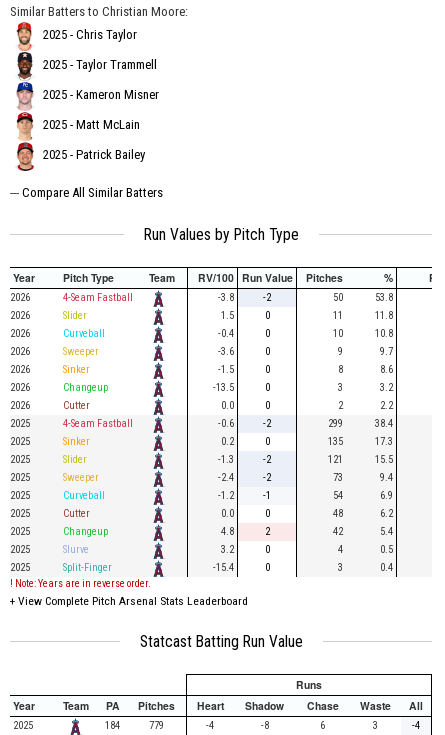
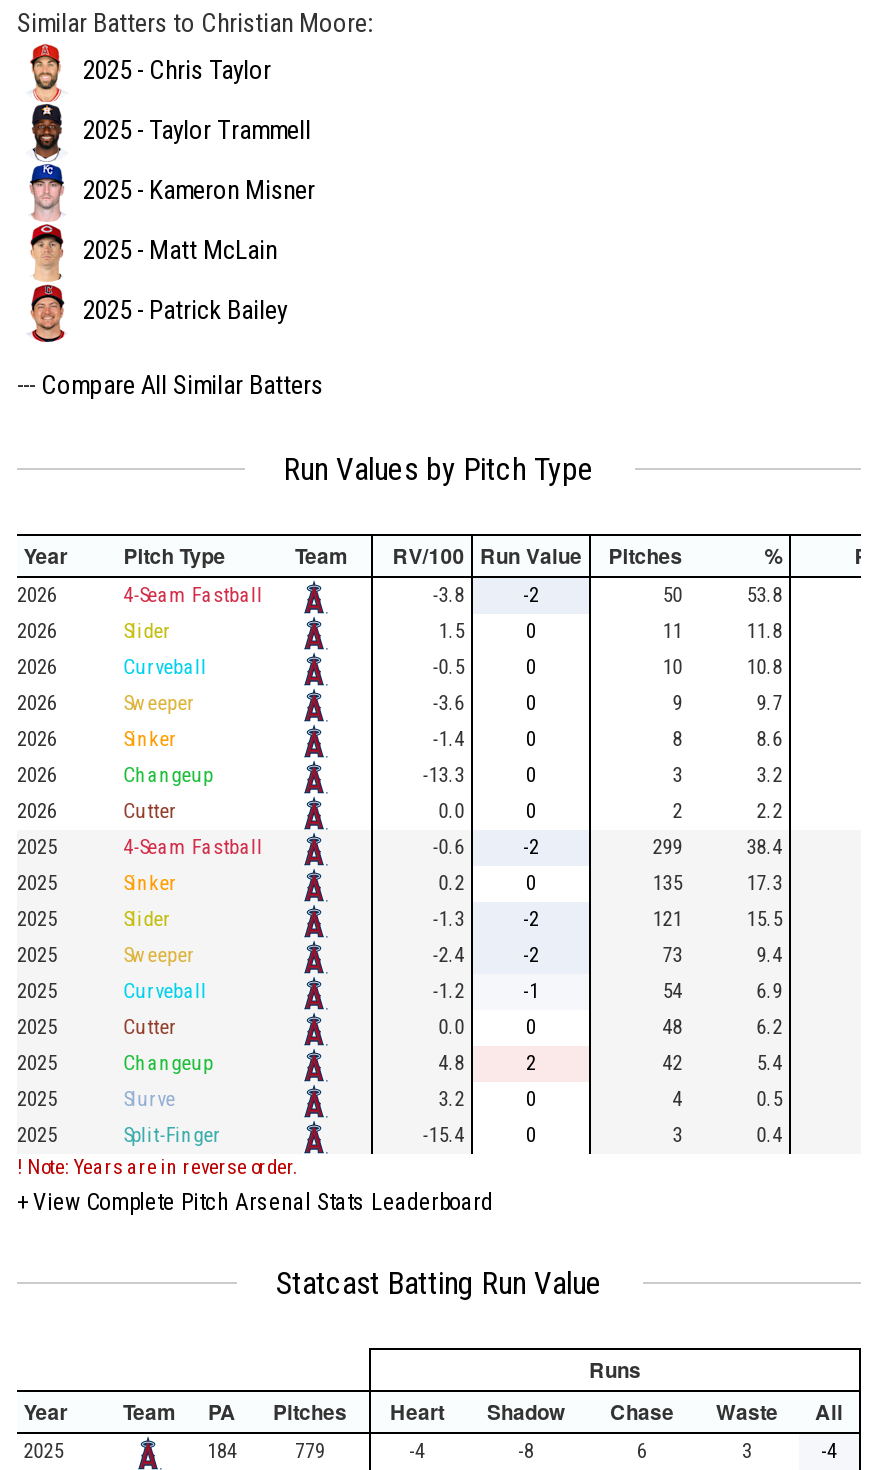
[218,327,234,340] -0.4 -> [433,655,465,681] -0.5
[218,363,234,376] -1.5 -> [433,727,465,753] -1.4
[213,381,234,394] -13.5 -> [423,763,465,789] -13.3

